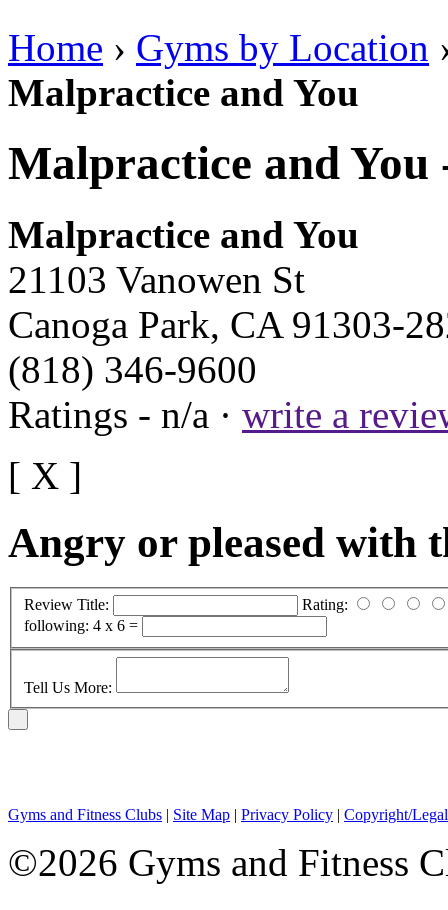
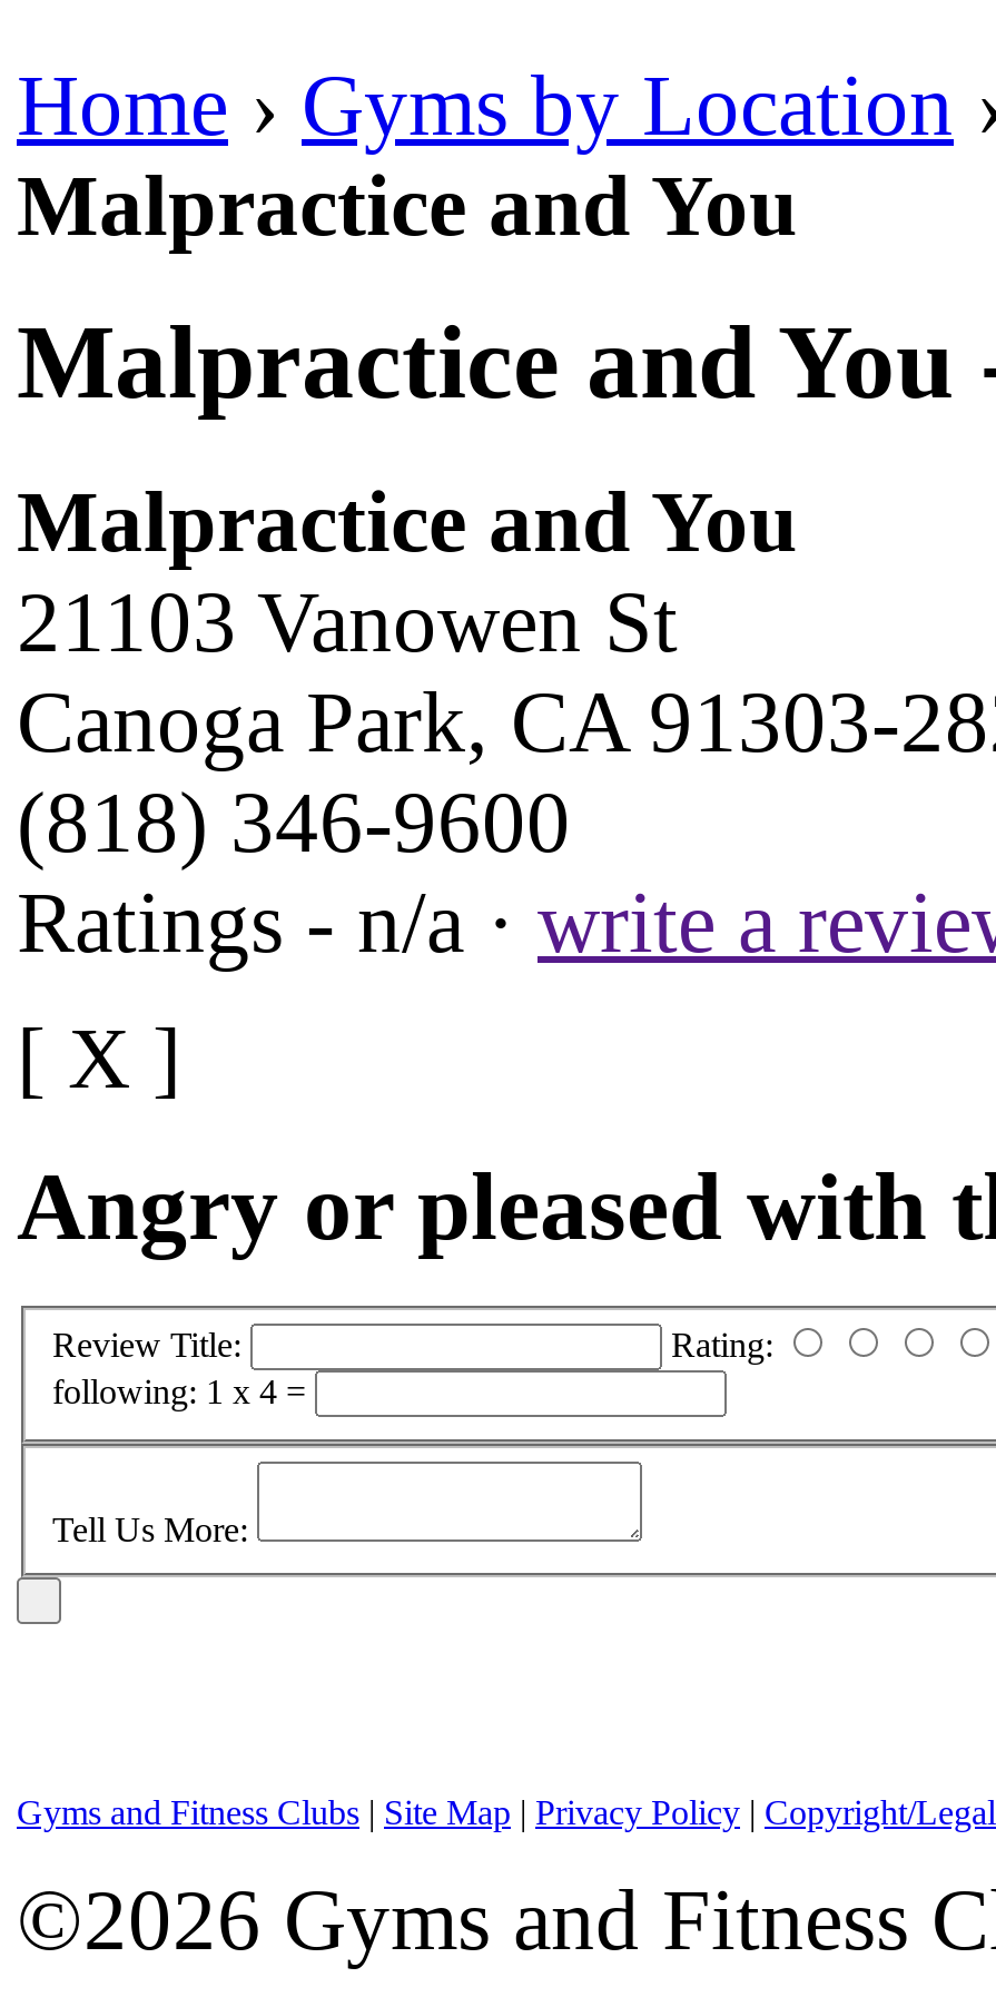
[24,617,142,634] following: 4 x 6 = -> [52,1373,315,1411] following: 1 x 4 =

